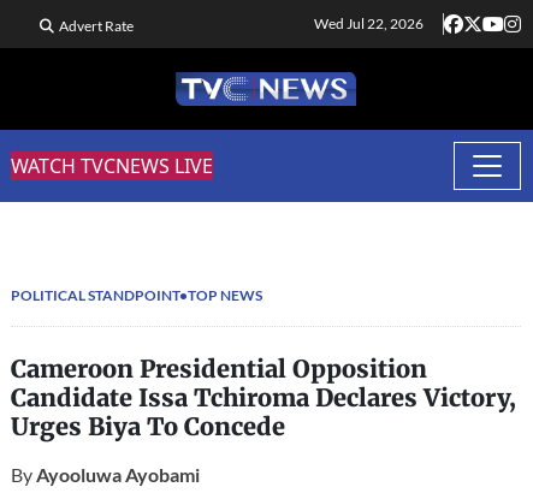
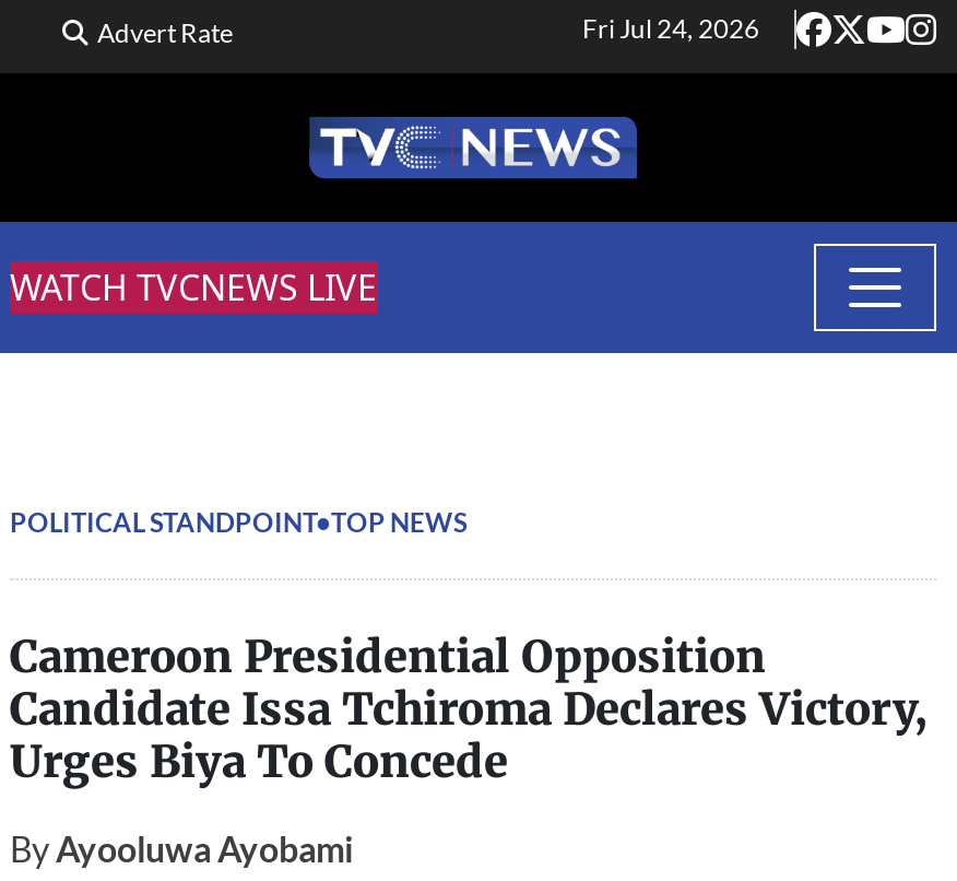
[314,14,424,32] Wed Jul 22, 2026 -> [582,12,759,45] Fri Jul 24, 2026

